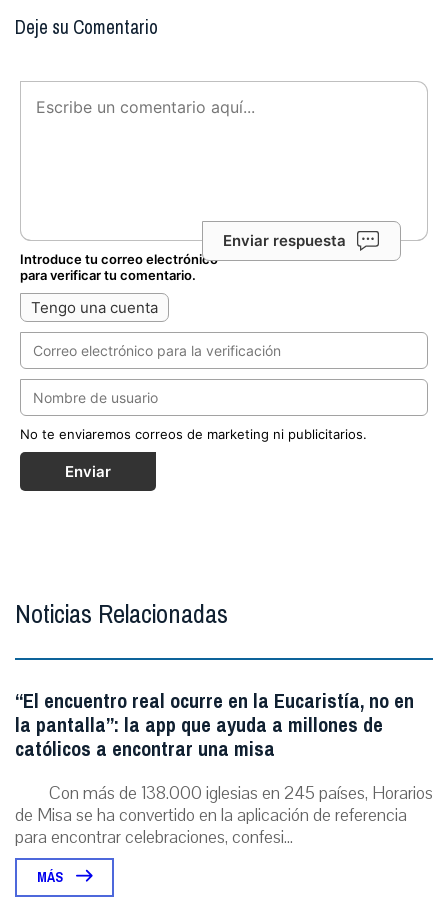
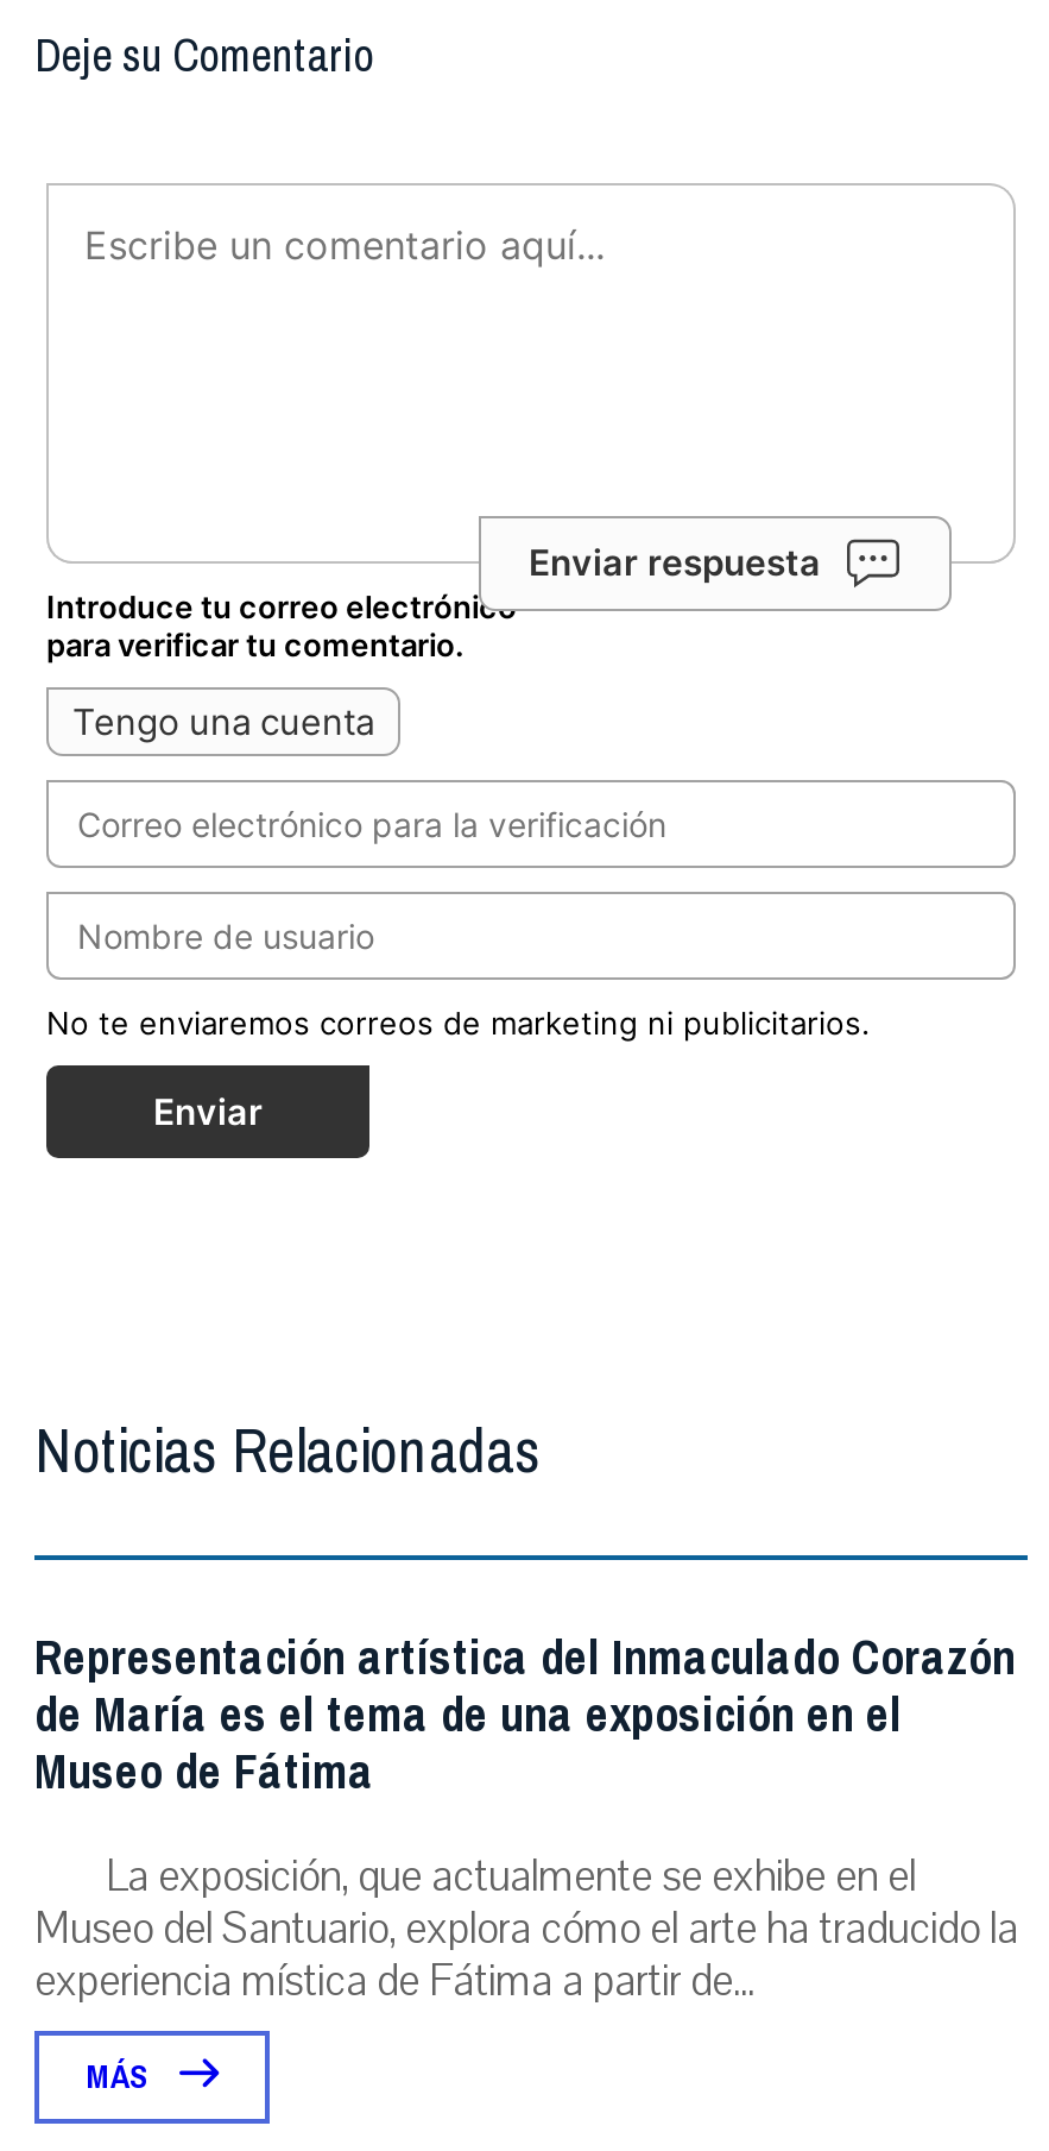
[15,683,433,849] “El encuentro real ocurre en la Eucaristía, no en | la pantalla”: la app que ayuda a millones de | católicos a encontrar una misa | Con más de 138.000 iglesias en 245 países, Horarios | de Misa se ha convertido en la aplicación de referencia | para encontrar celebraciones, confesi... -> [34,1616,1018,2010] Representación artística del Inmaculado Corazón | de María es el tema de una exposición en el | Museo de Fátima | La exposición, que actualmente se exhibe en el | Museo del Santuario, explora cómo el arte ha traducido la | experiencia mística de Fátima a partir de...

